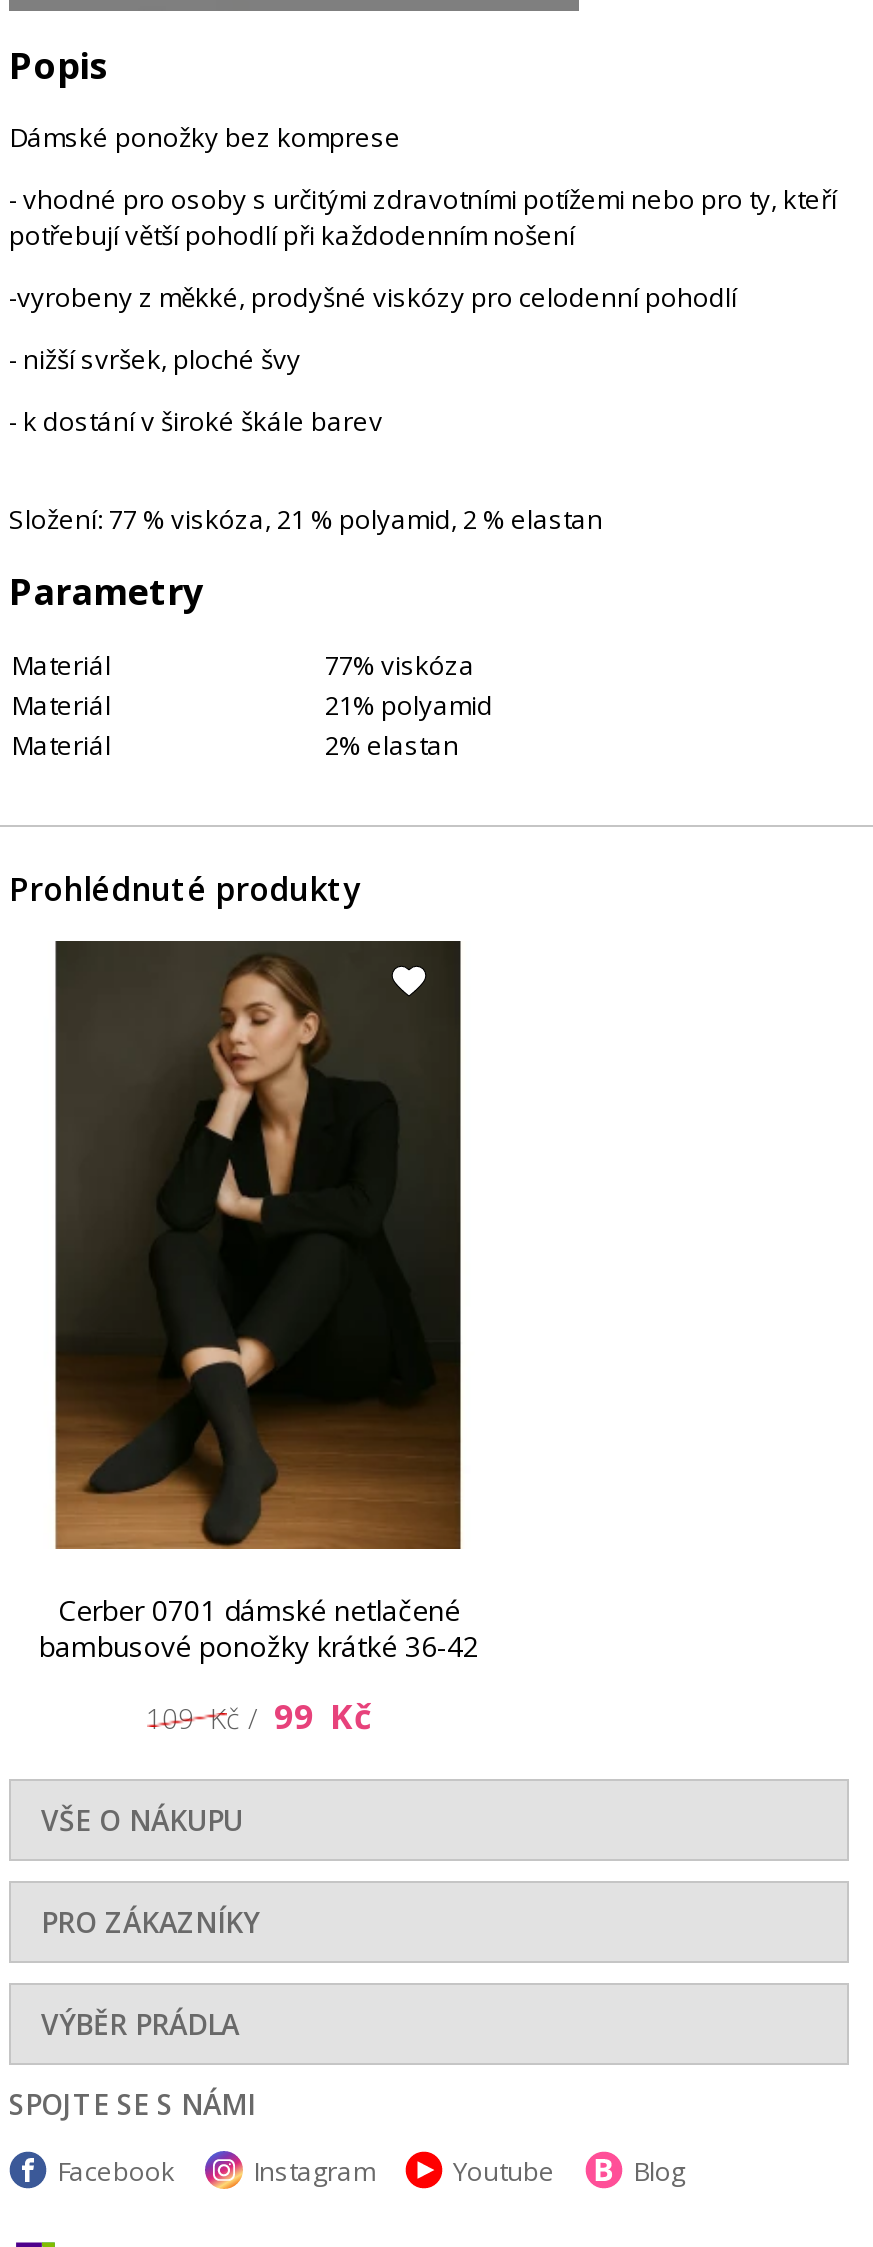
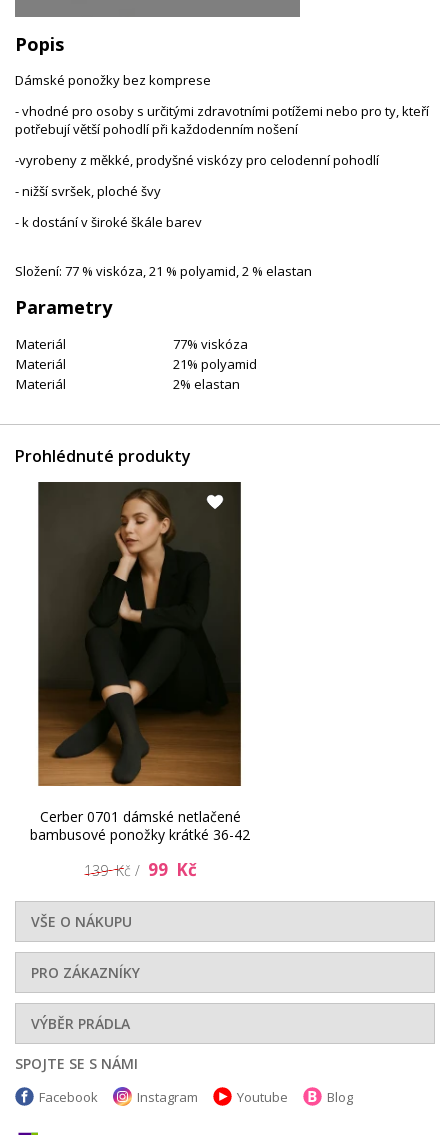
[146,1693,372,1739] 109 Kč / 99 Kč -> [83,858,196,881] 139 Kč / 99 Kč

